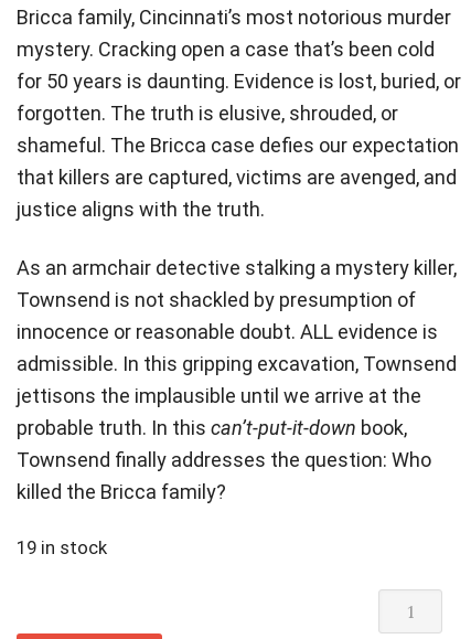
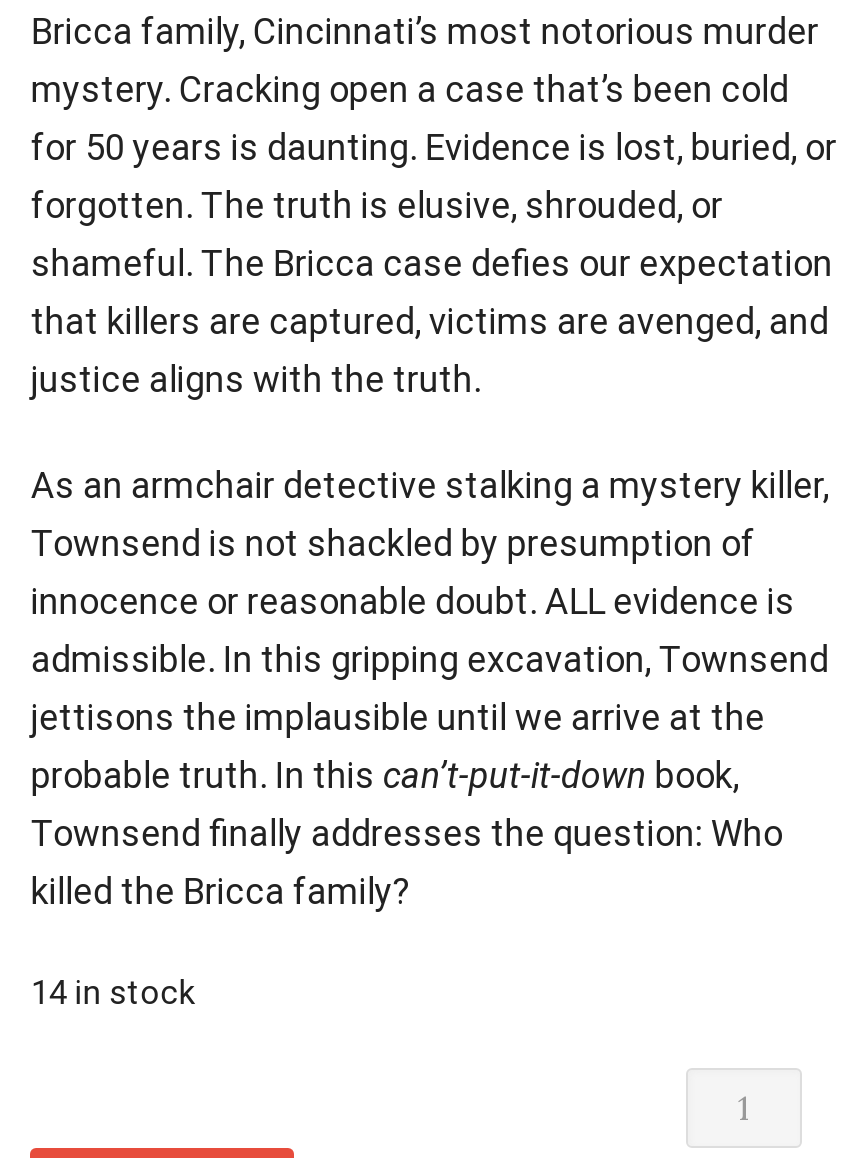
[17,537,107,558] 19 in stock -> [31,974,195,1012] 14 in stock

